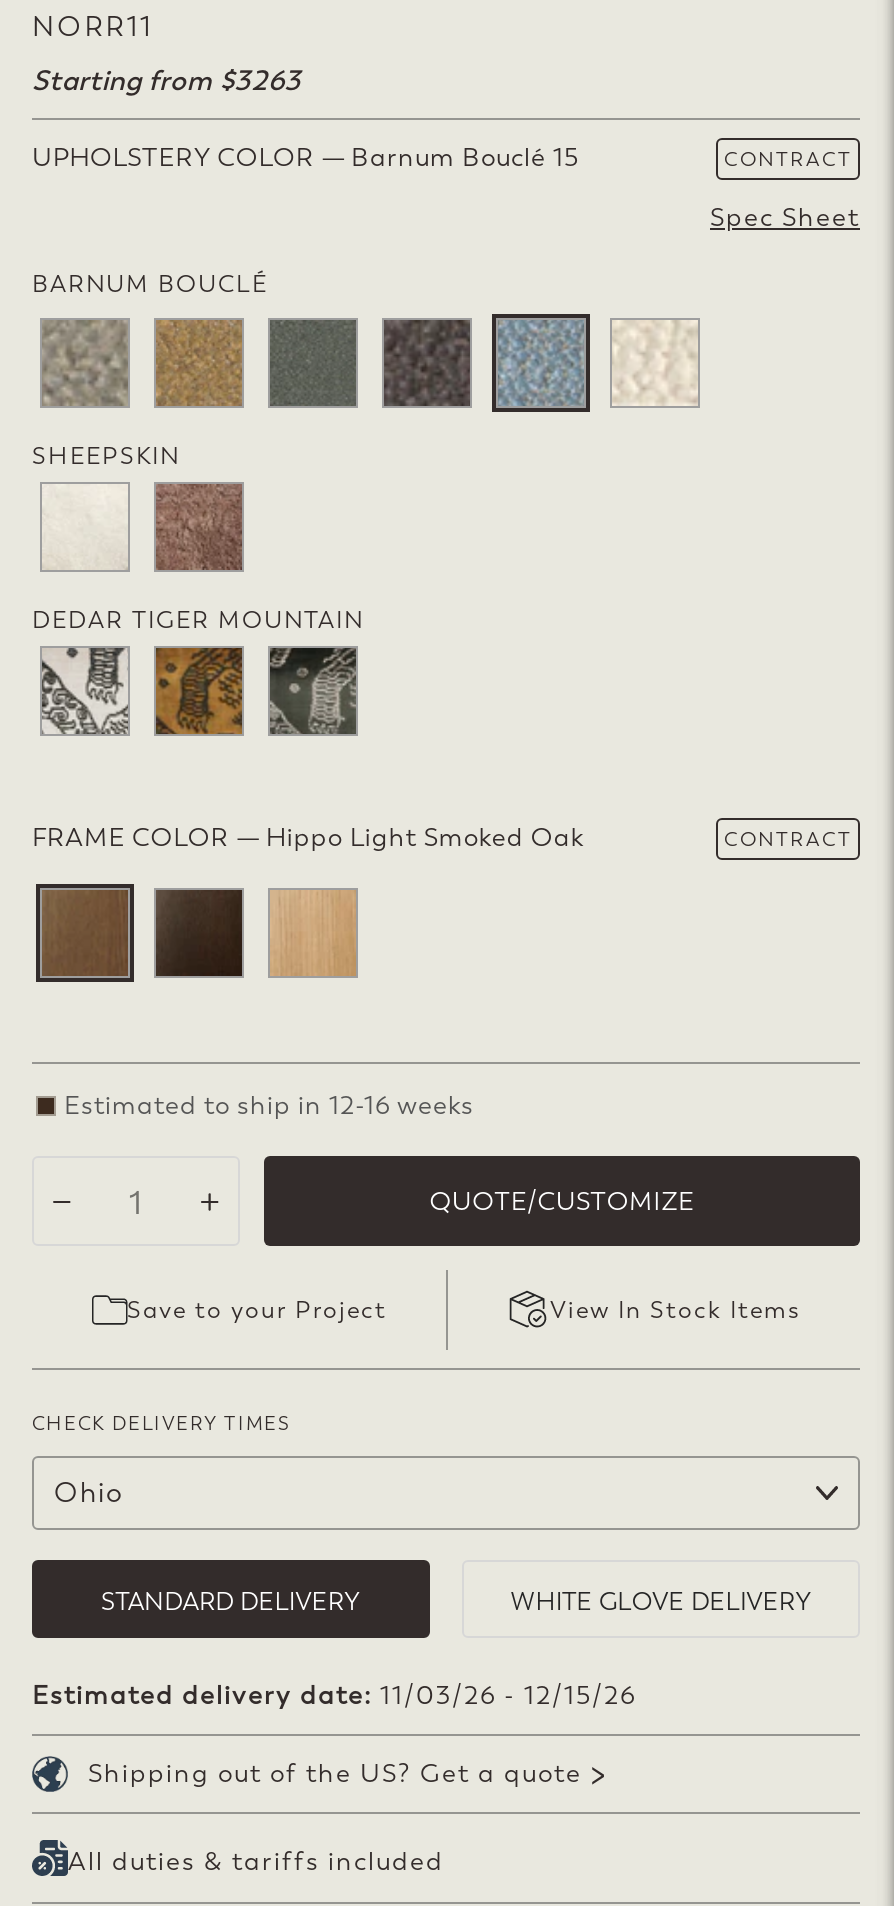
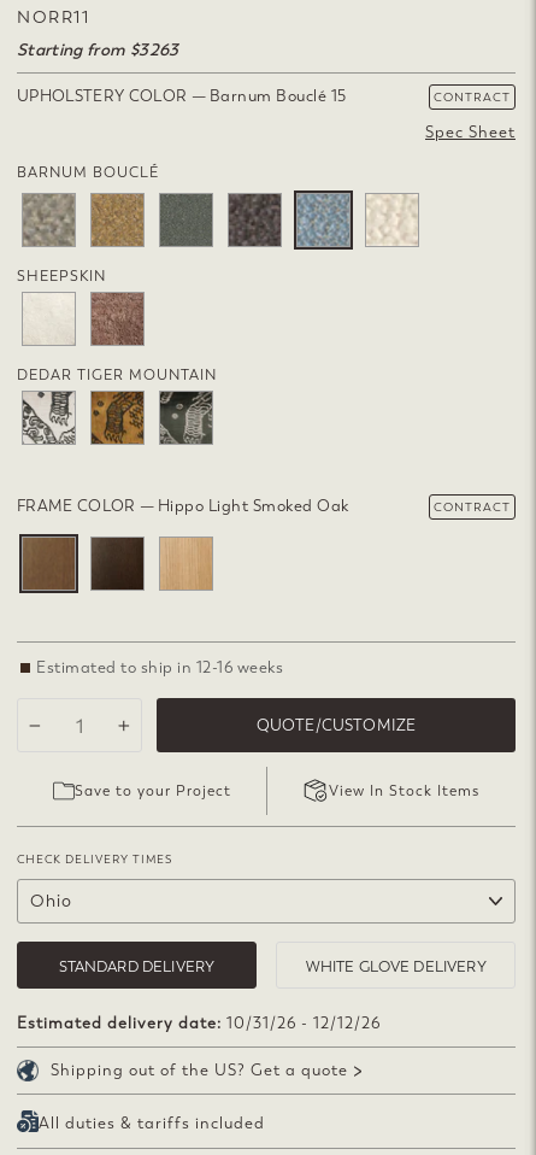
[32,1681,636,1711] Estimated delivery date: 11/03/26 - 12/15/26 -> [17,1014,381,1033] Estimated delivery date: 10/31/26 - 12/12/26

